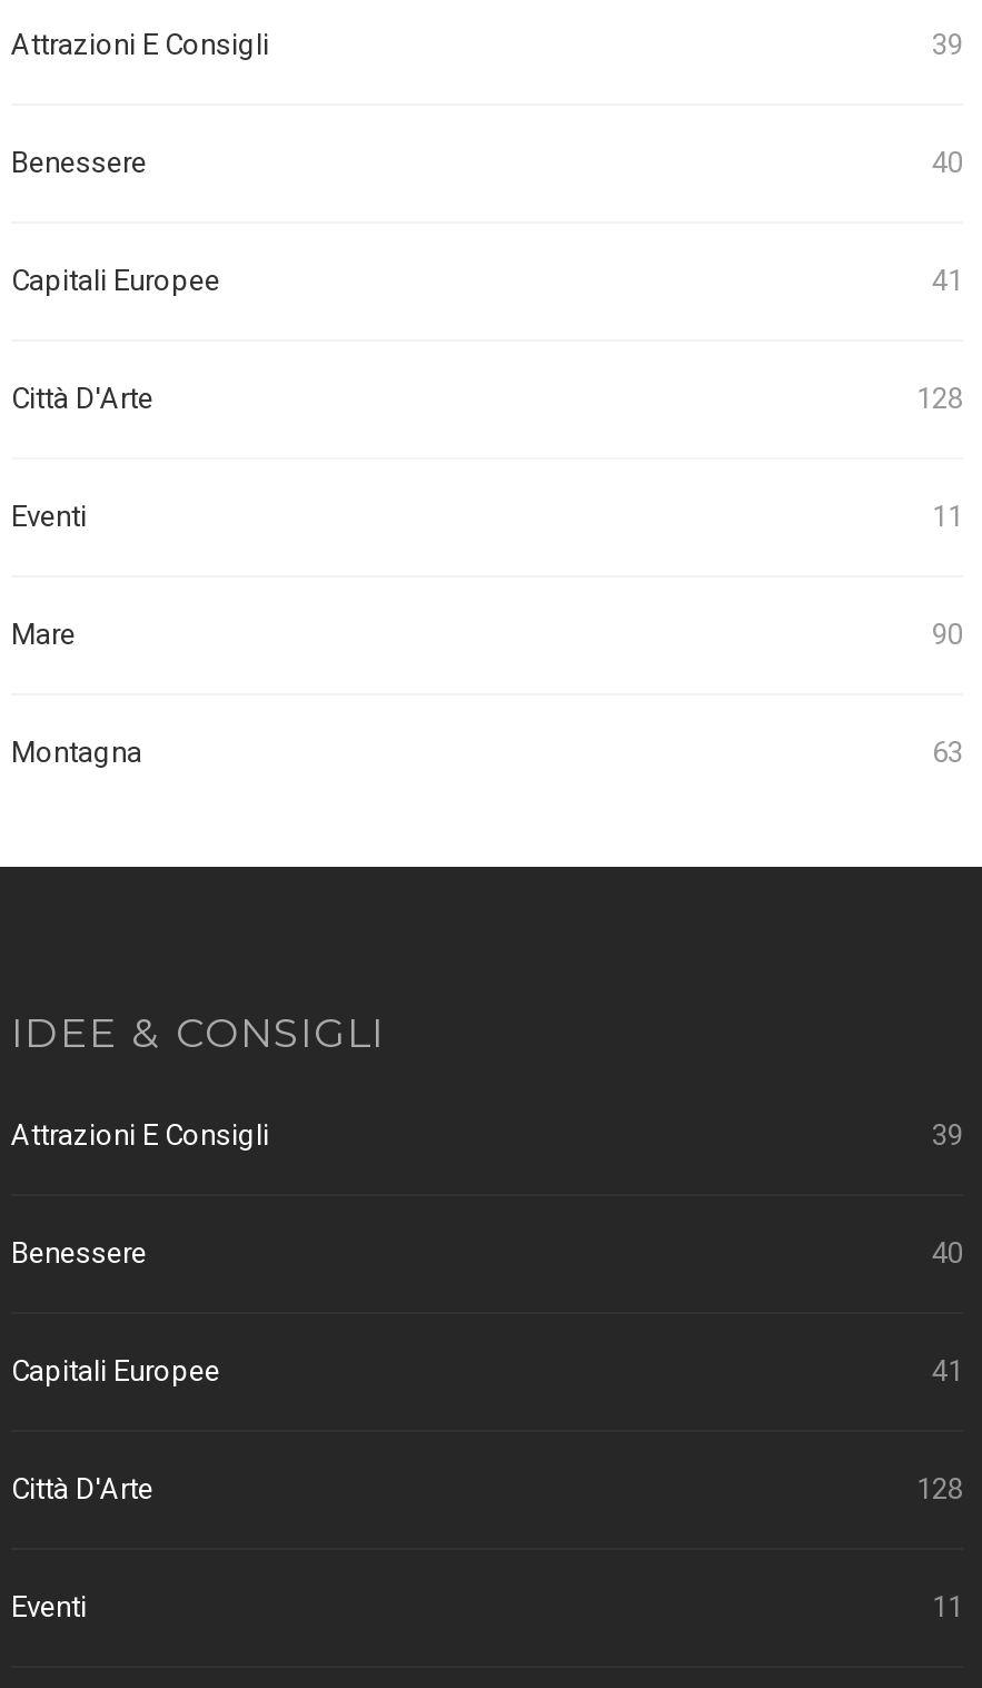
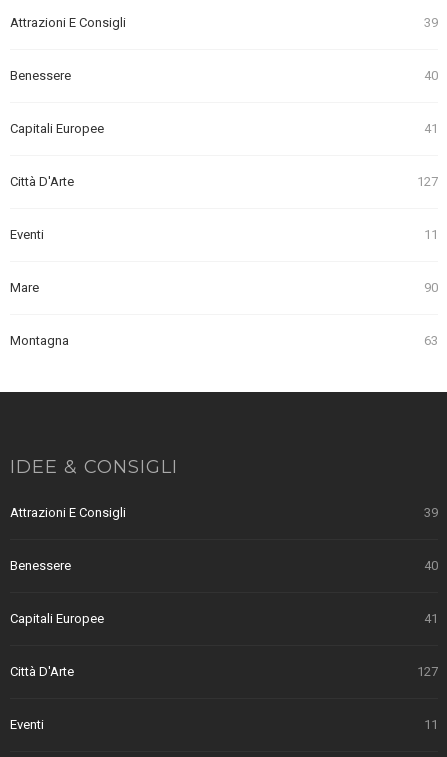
[916,382,963,415] 128 -> [417,174,438,189] 127
[916,1473,963,1506] 128 -> [417,664,438,679] 127

